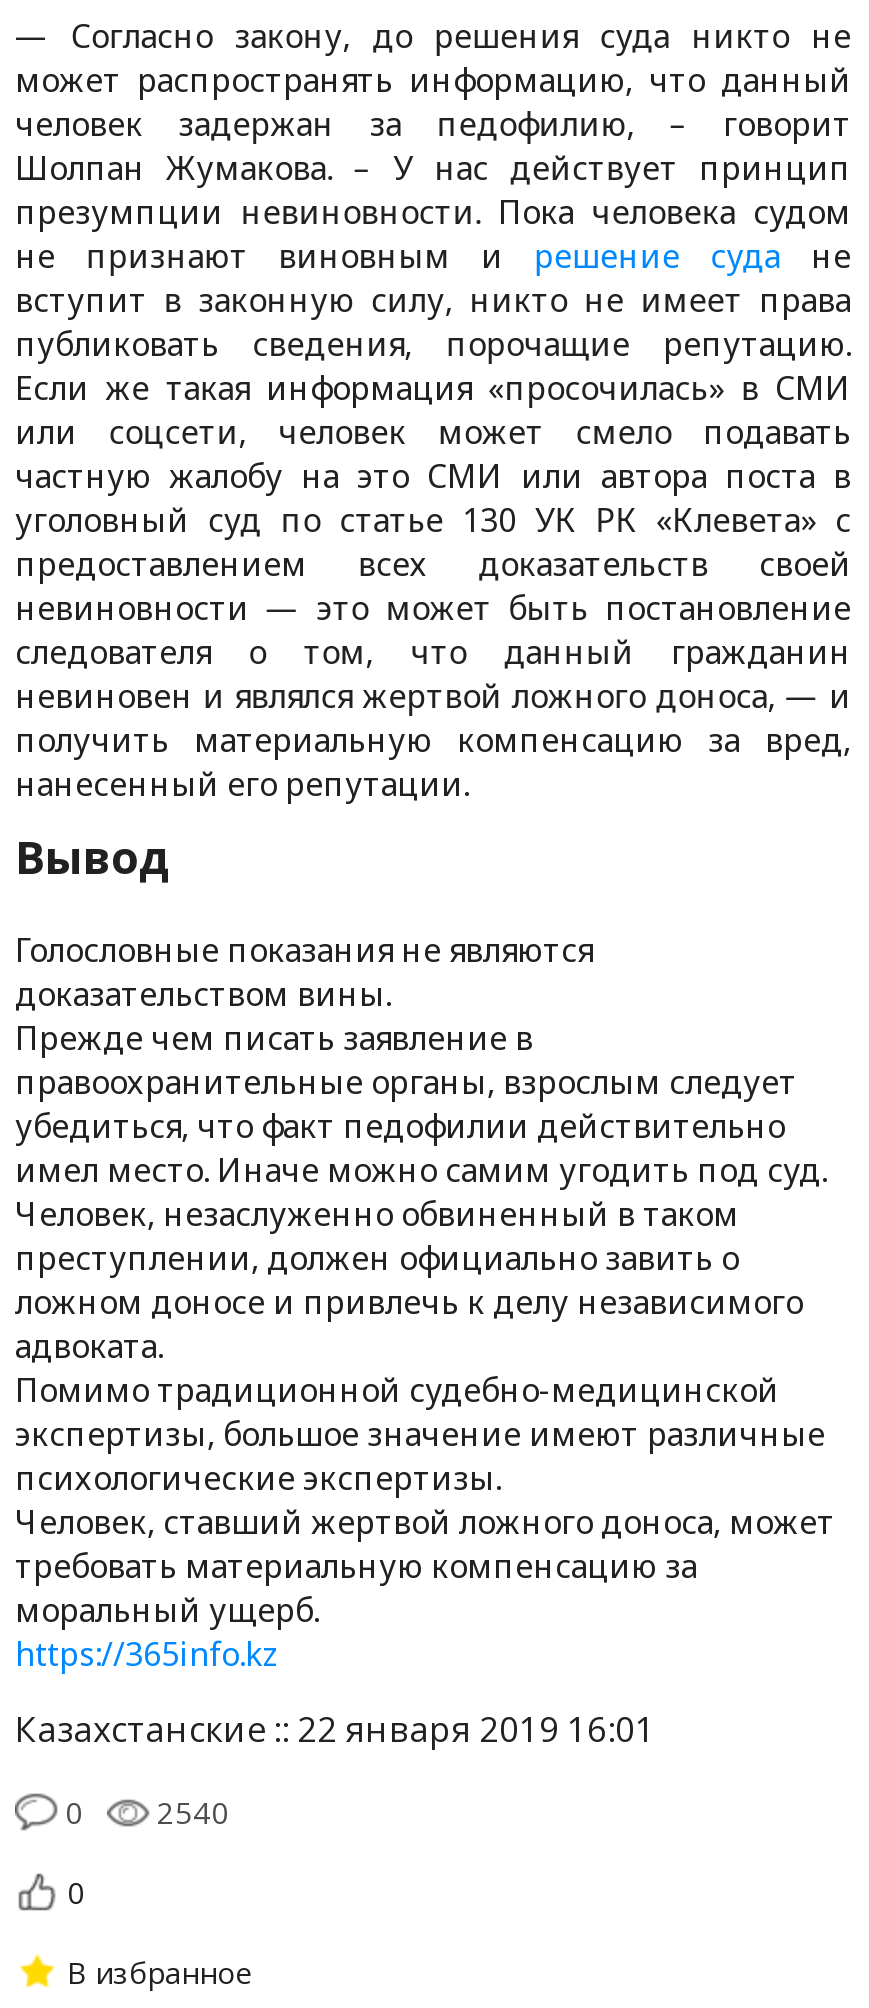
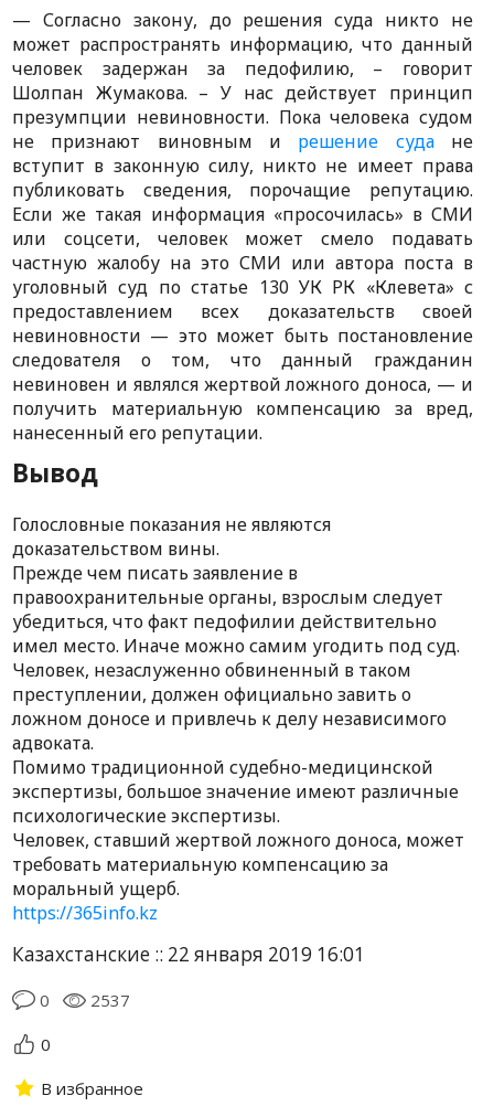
[65,1792,229,1832] 0 2540 -> [40,989,130,1011] 0 2537

